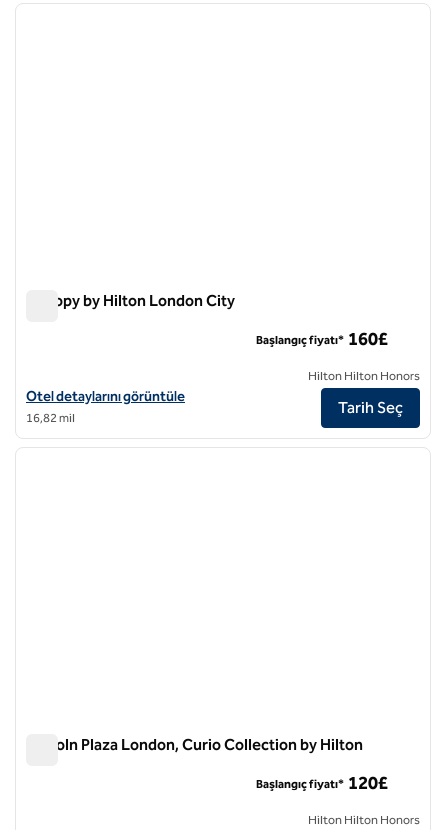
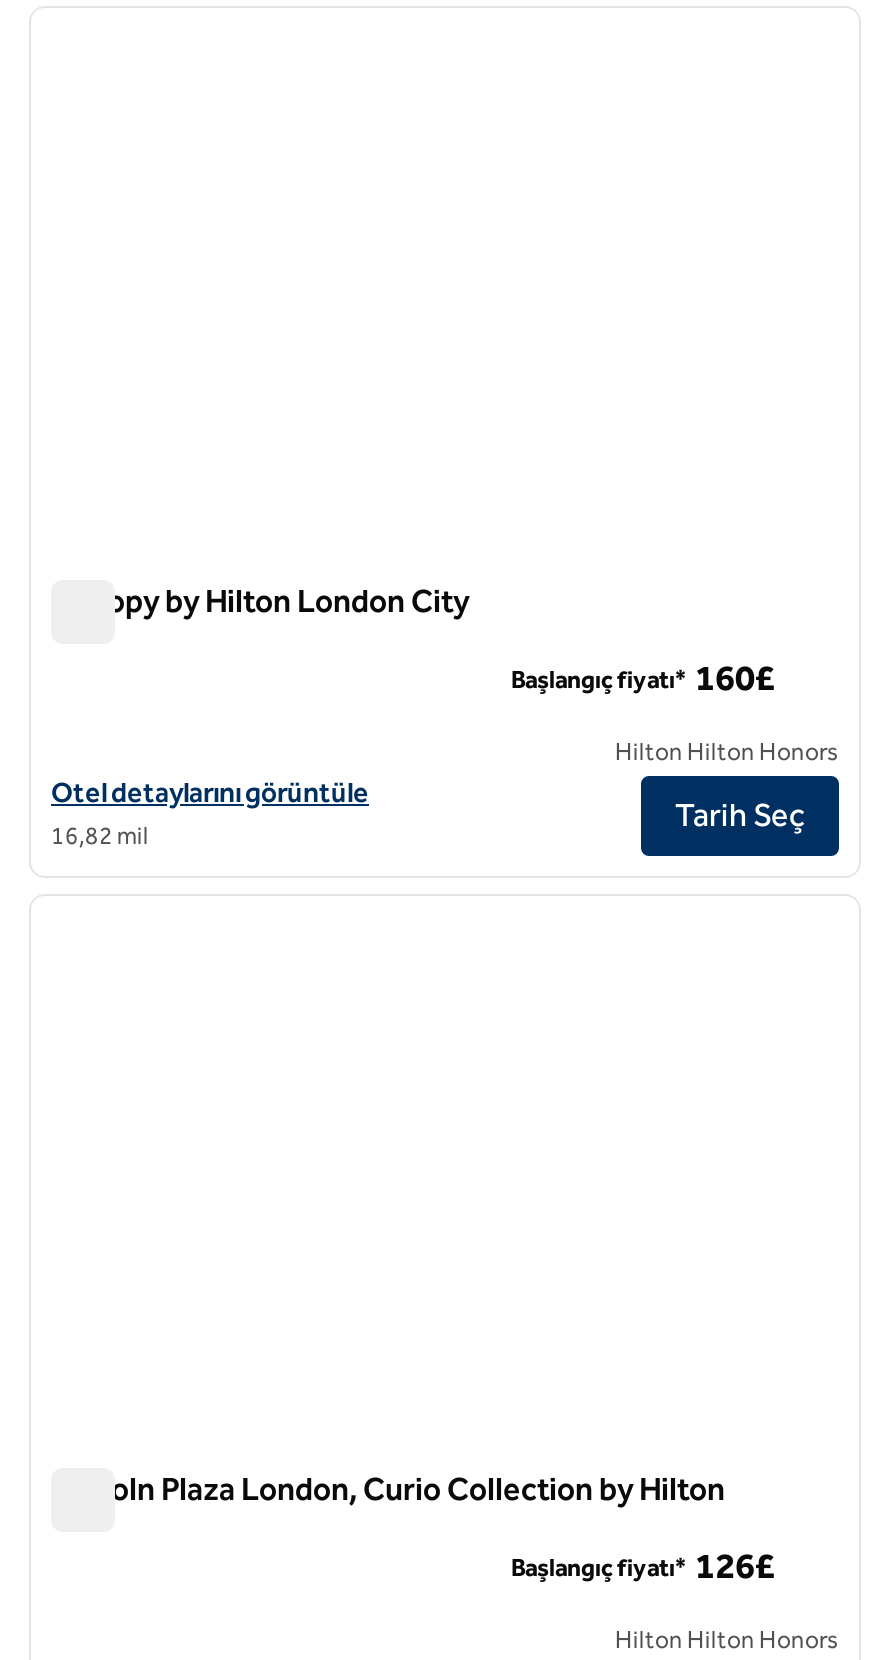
[256,772,388,794] Başlangıç fiyatı* 120£ -> [511,1545,775,1589] Başlangıç fiyatı* 126£

